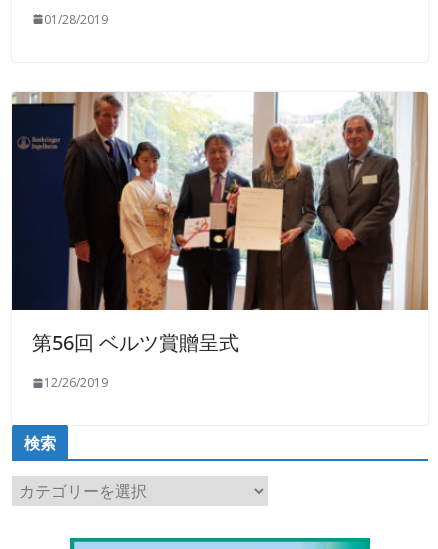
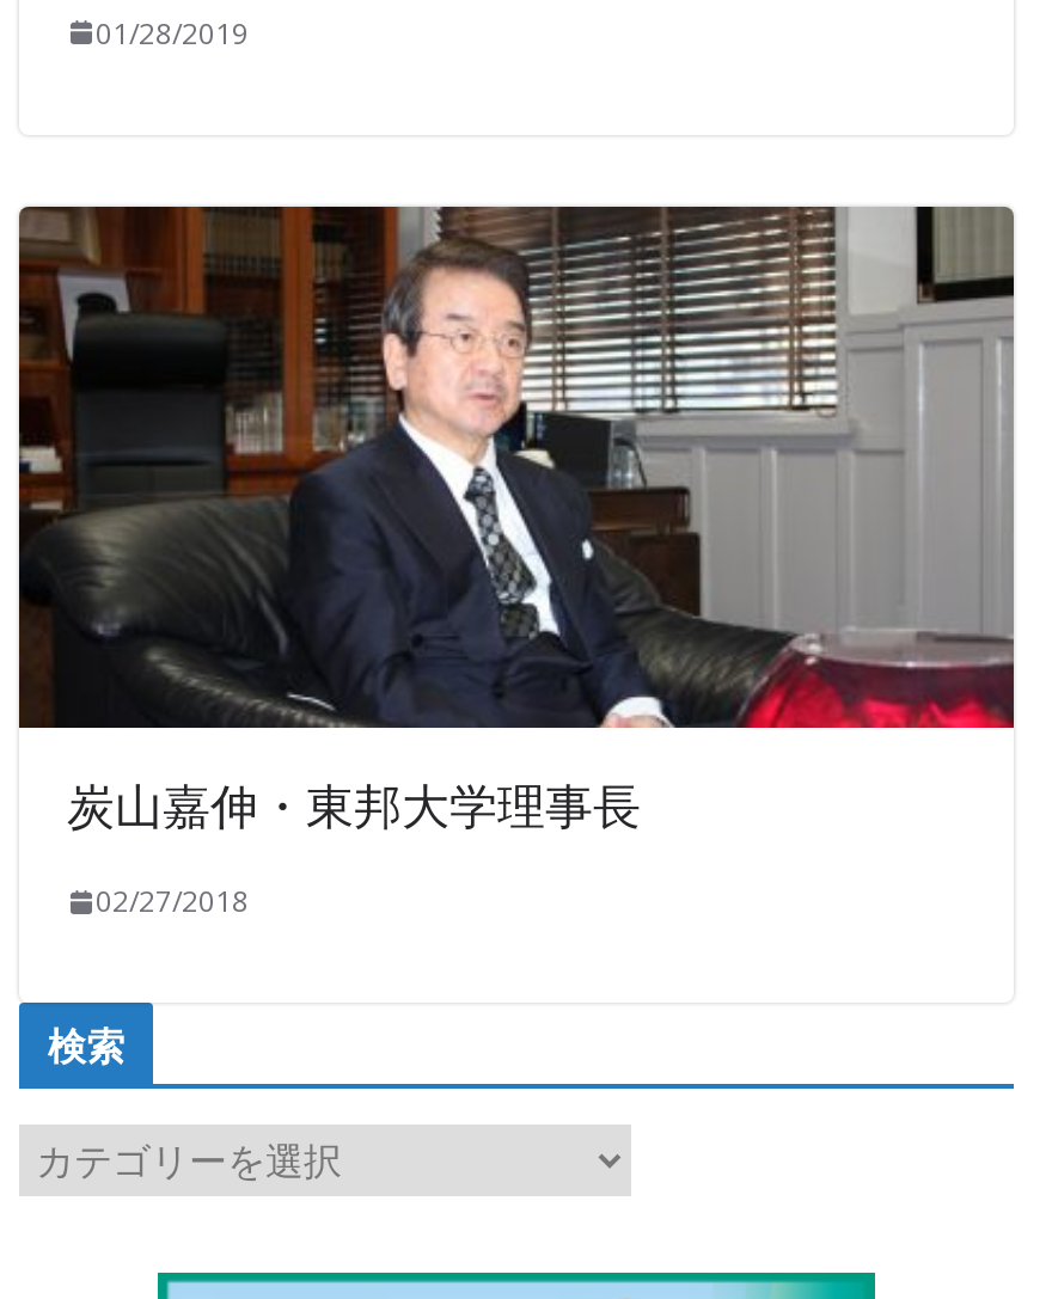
[12,91,429,356] [image] | 第56回 ベルツ賞贈呈式 -> [17,204,1016,838] [image] | 炭山嘉伸・東邦大学理事長
[44,374,108,391] 12/26/2019 -> [96,881,249,922] 02/27/2018

